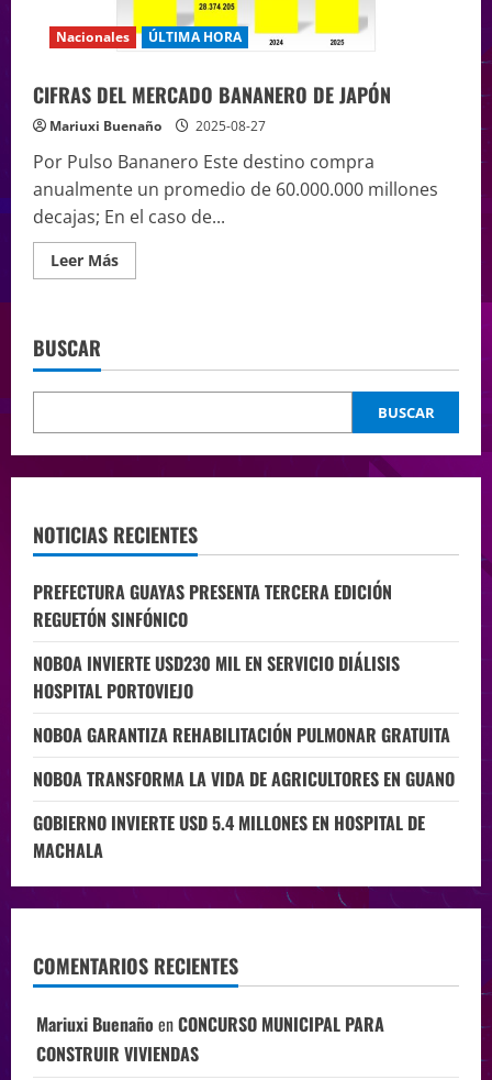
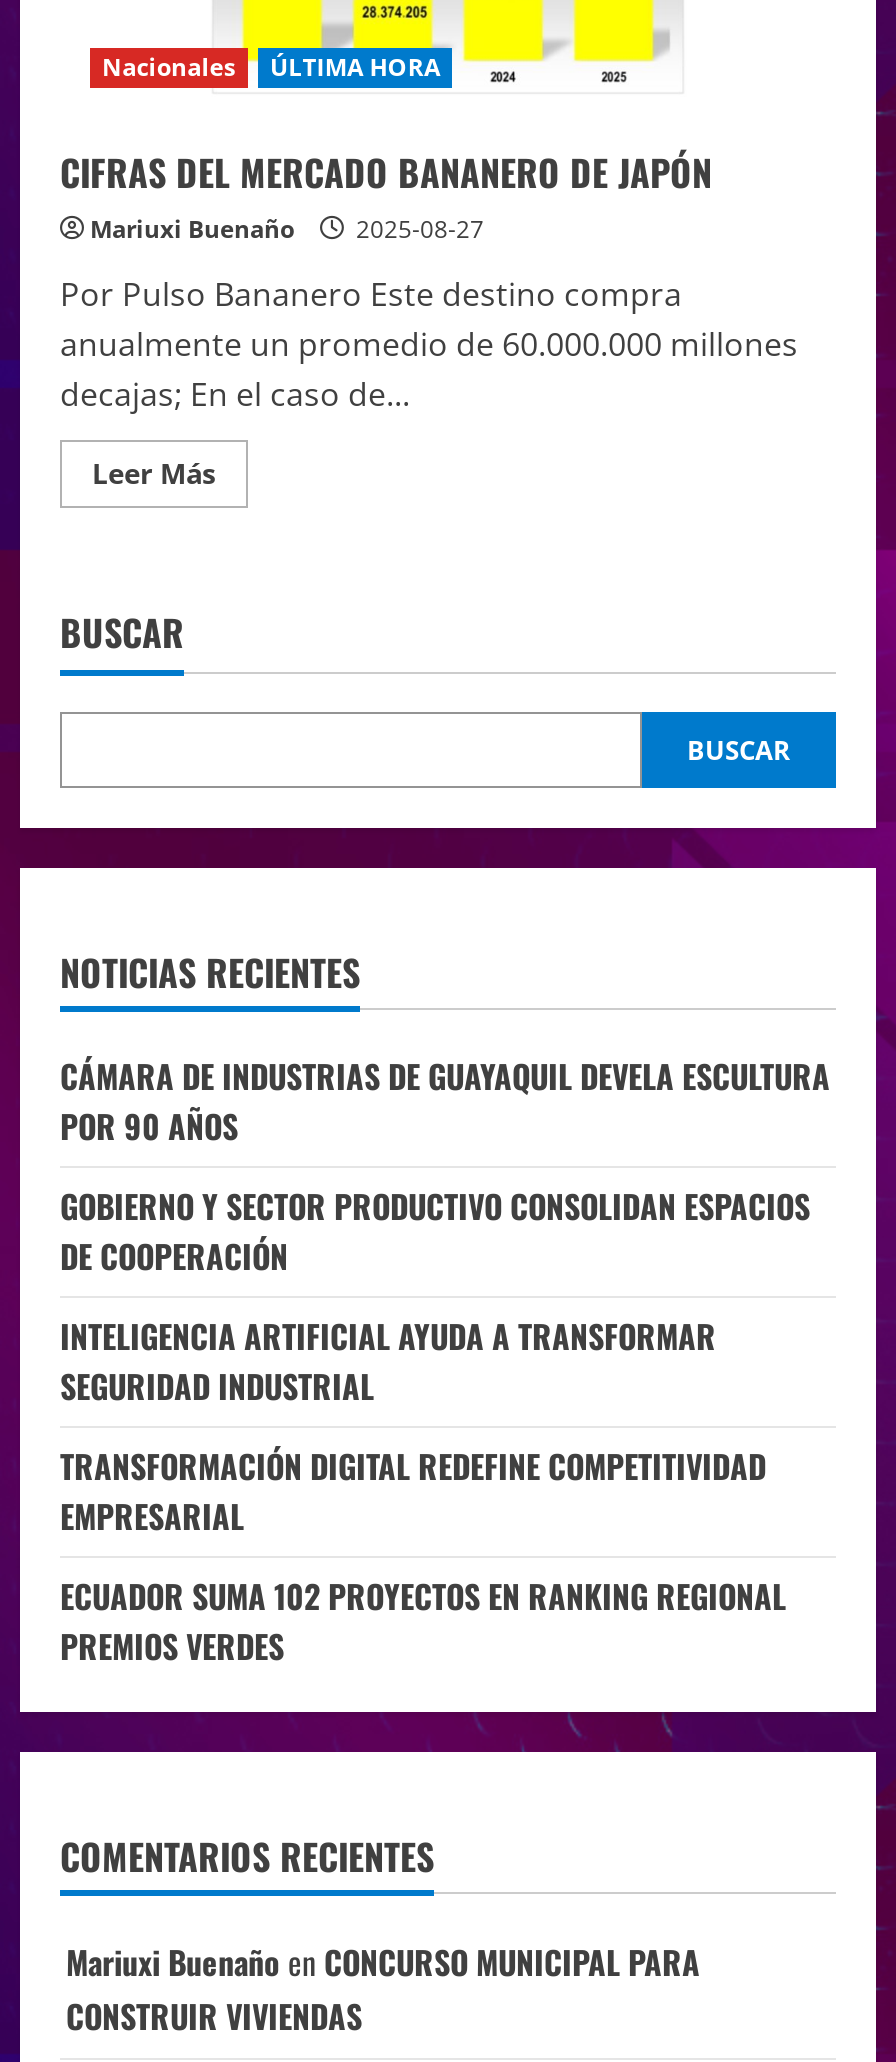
[33,579,392,632] PREFECTURA GUAYAS PRESENTA TERCERA EDICIÓN | REGUETÓN SINFÓNICO -> [60,1052,830,1150] CÁMARA DE INDUSTRIAS DE GUAYAQUIL DEVELA ESCULTURA | POR 90 AÑOS
[33,650,400,704] NOBOA INVIERTE USD230 MIL EN SERVICIO DIÁLISIS | HOSPITAL PORTOVIEJO -> [60,1182,810,1280] GOBIERNO Y SECTOR PRODUCTIVO CONSOLIDAN ESPACIOS | DE COOPERACIÓN
[33,722,450,748] NOBOA GARANTIZA REHABILITACIÓN PULMONAR GRATUITA -> [60,1312,716,1410] INTELIGENCIA ARTIFICIAL AYUDA A TRANSFORMAR | SEGURIDAD INDUSTRIAL
[33,766,455,792] NOBOA TRANSFORMA LA VIDA DE AGRICULTORES EN GUANO -> [60,1442,766,1540] TRANSFORMACIÓN DIGITAL REDEFINE COMPETITIVIDAD | EMPRESARIAL
[33,810,425,863] GOBIERNO INVIERTE USD 5.4 MILLONES EN HOSPITAL DE | MACHALA -> [60,1572,786,1670] ECUADOR SUMA 102 PROYECTOS EN RANKING REGIONAL | PREMIOS VERDES

